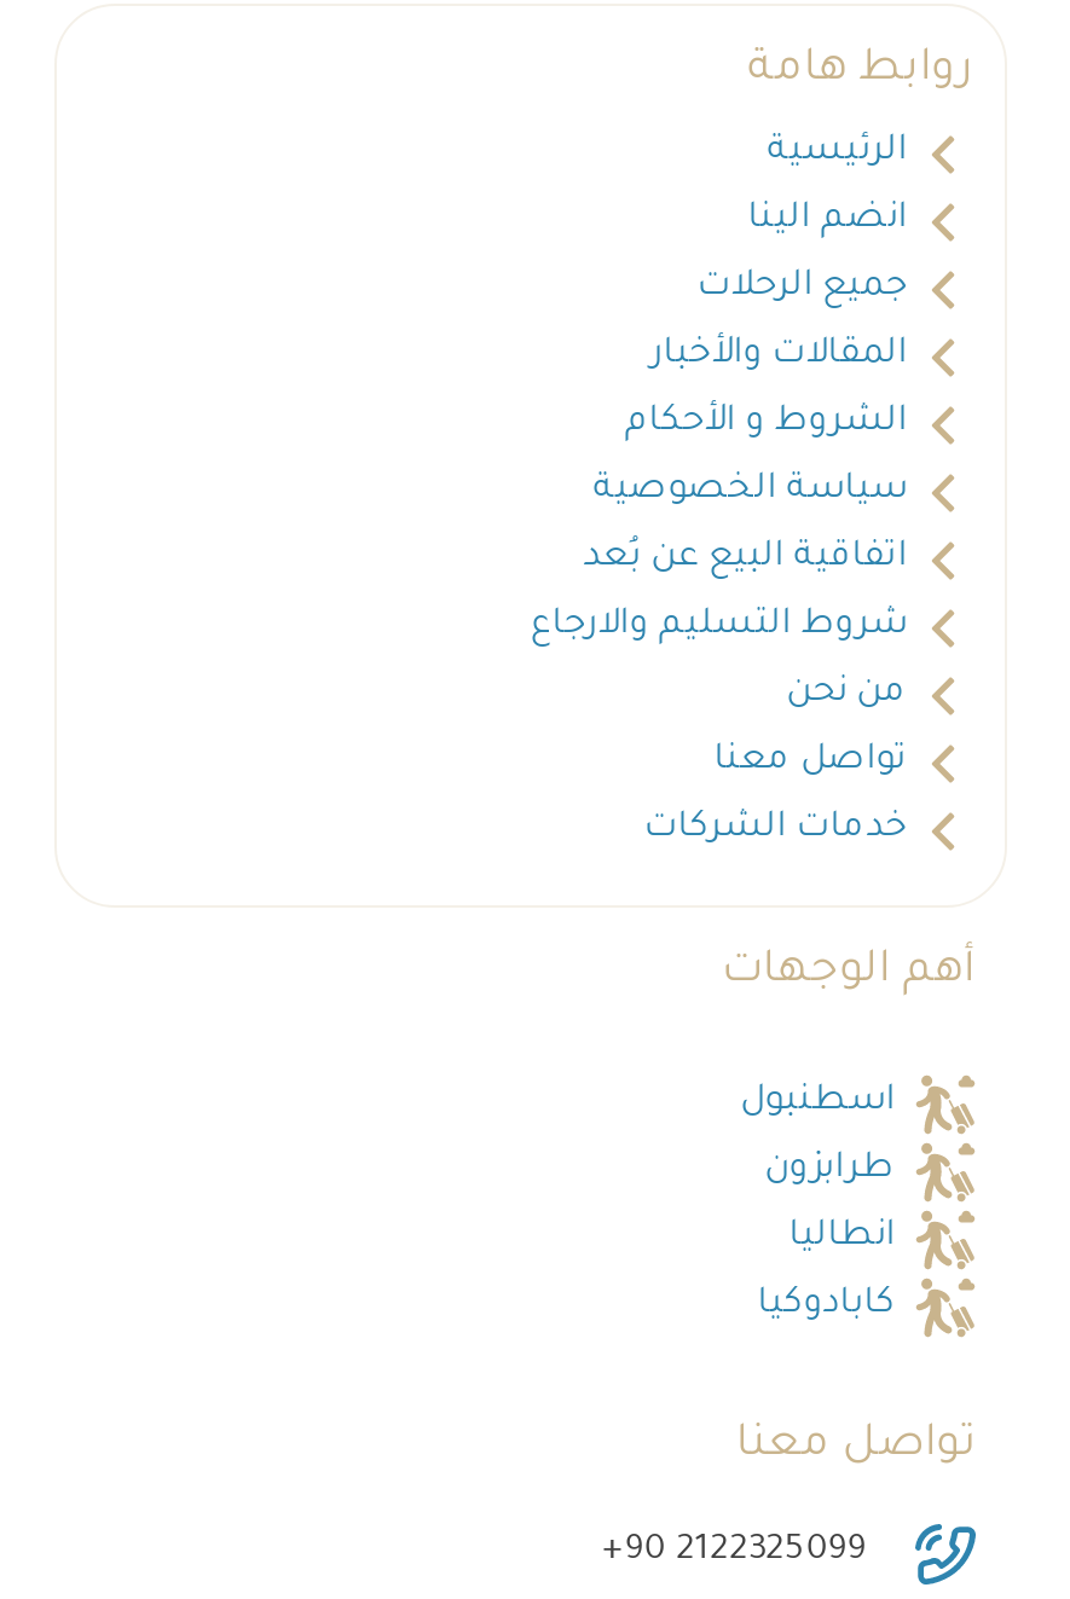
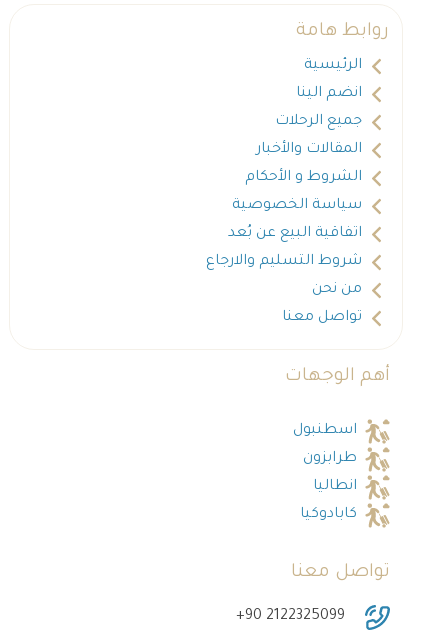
[644,812,907,850] خدمات الشركات -> none

